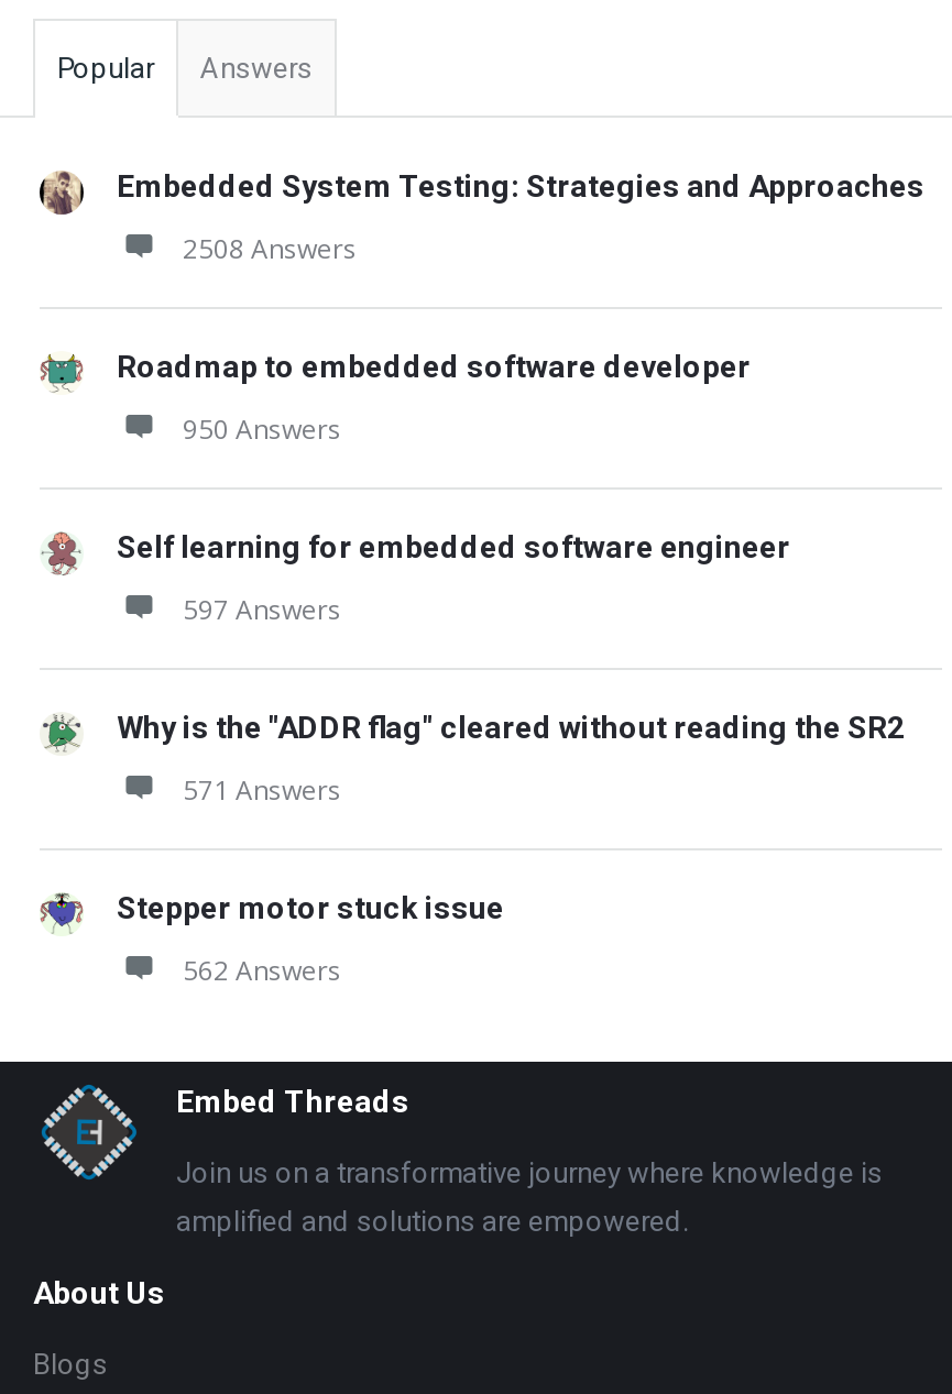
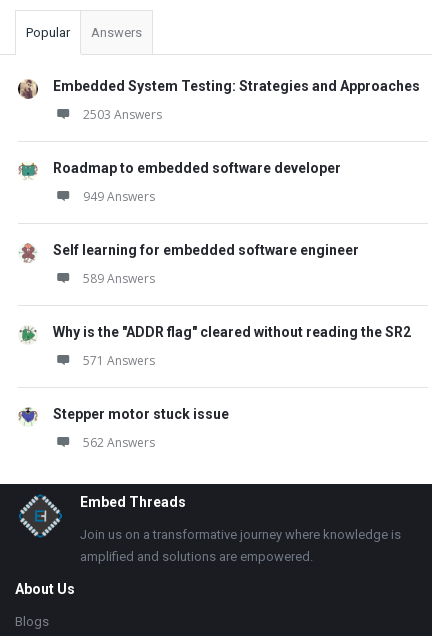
[183,230,357,267] 2508 Answers -> [83,106,162,123] 2503 Answers
[183,410,341,448] 950 Answers -> [83,188,155,205] 949 Answers
[183,591,341,628] 597 Answers -> [83,270,155,287] 589 Answers

